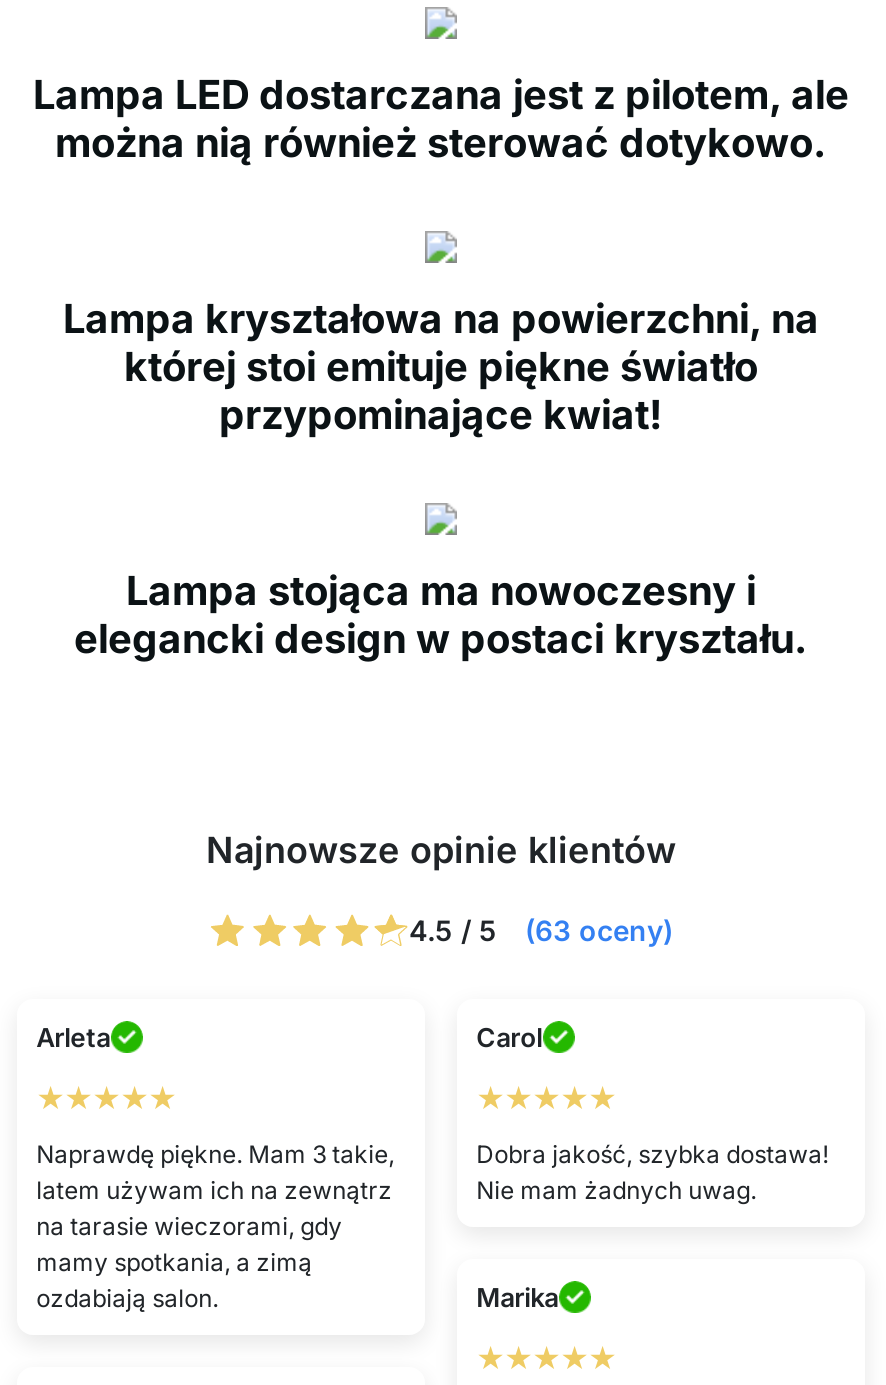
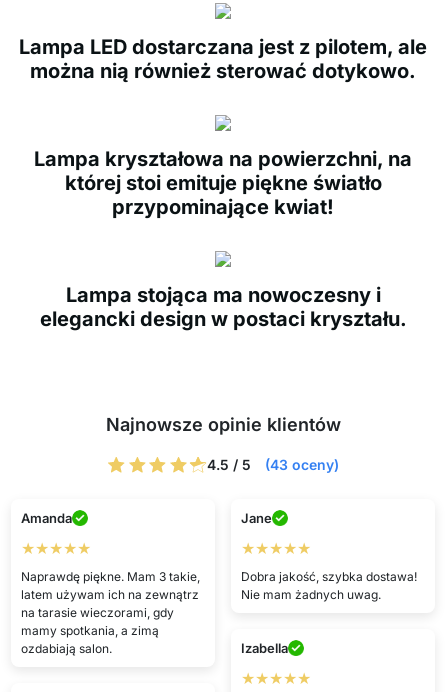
[409,913,673,947] 4.5 / 5 (63 oceny) -> [207,456,339,473] 4.5 / 5 (43 oceny)
[36,1020,110,1052] Arleta -> [21,510,72,526] Amanda
[476,1020,542,1052] Carol -> [241,510,272,526] Jane
[476,1280,558,1312] Marika -> [241,640,288,656] Izabella

